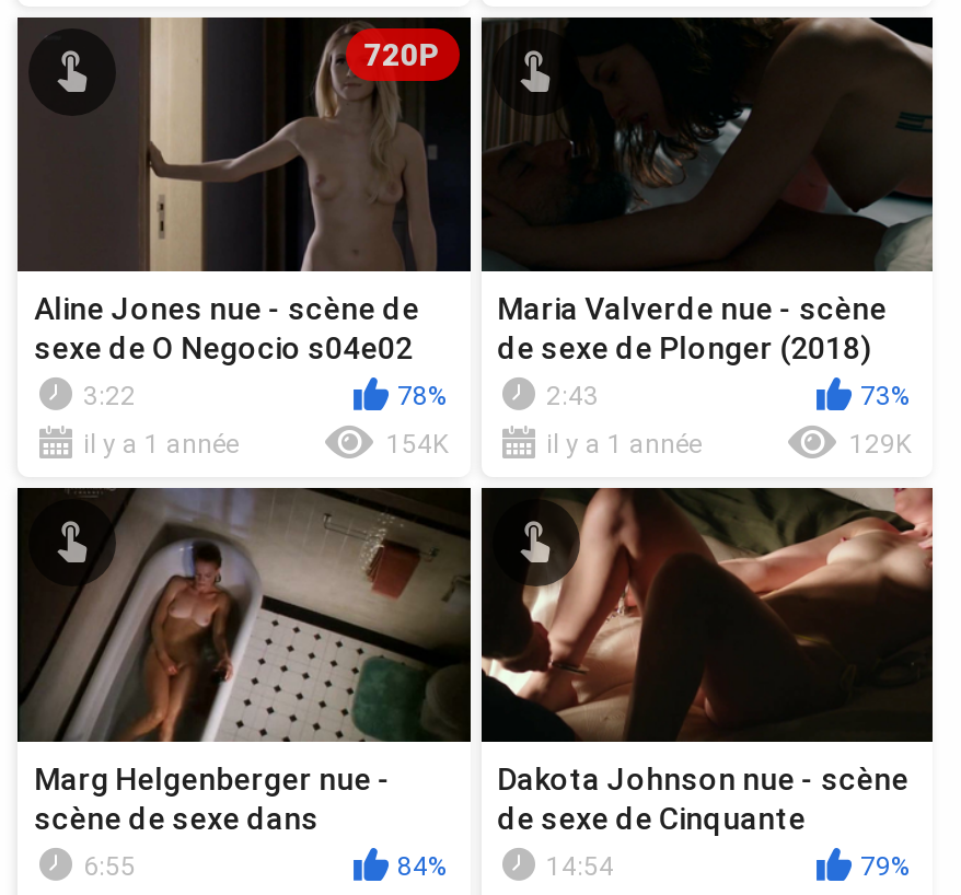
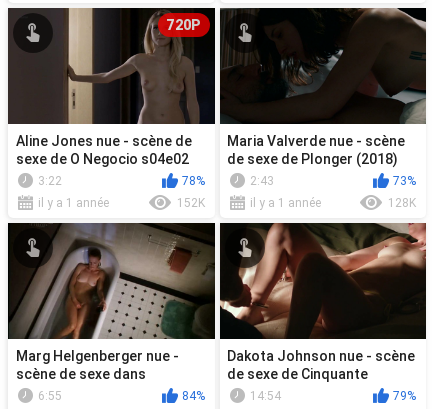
[386,430,448,460] 154K -> [176,196,204,210] 152K
[849,430,911,460] 129K -> [388,196,416,210] 128K

